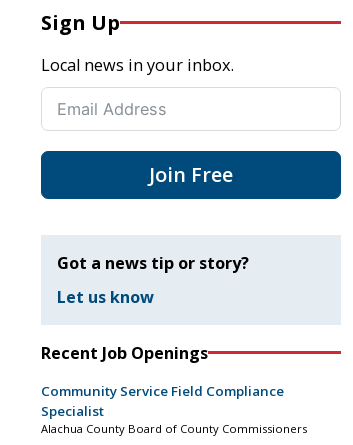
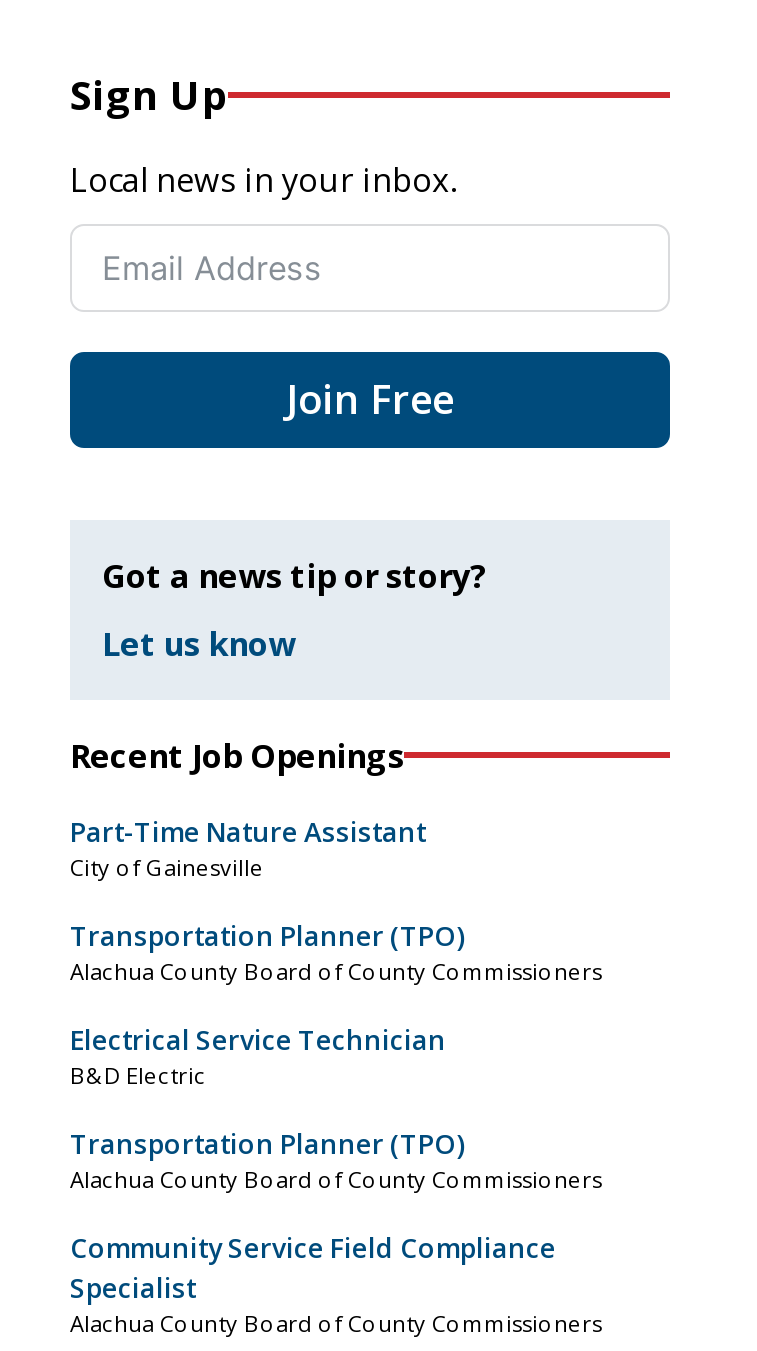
none -> [70,813,602,1193] Part-Time Nature Assistant | City of Gainesville | Transportation Planner (TPO) | Alachua County Board of County Commissioners | Electrical Service Technician | B&D Electric | Transportation Planner (TPO) | Alachua County Board of County Commissioners

